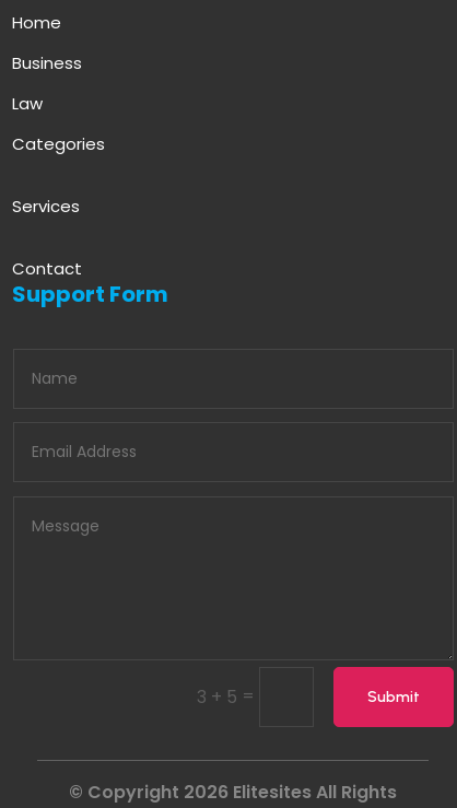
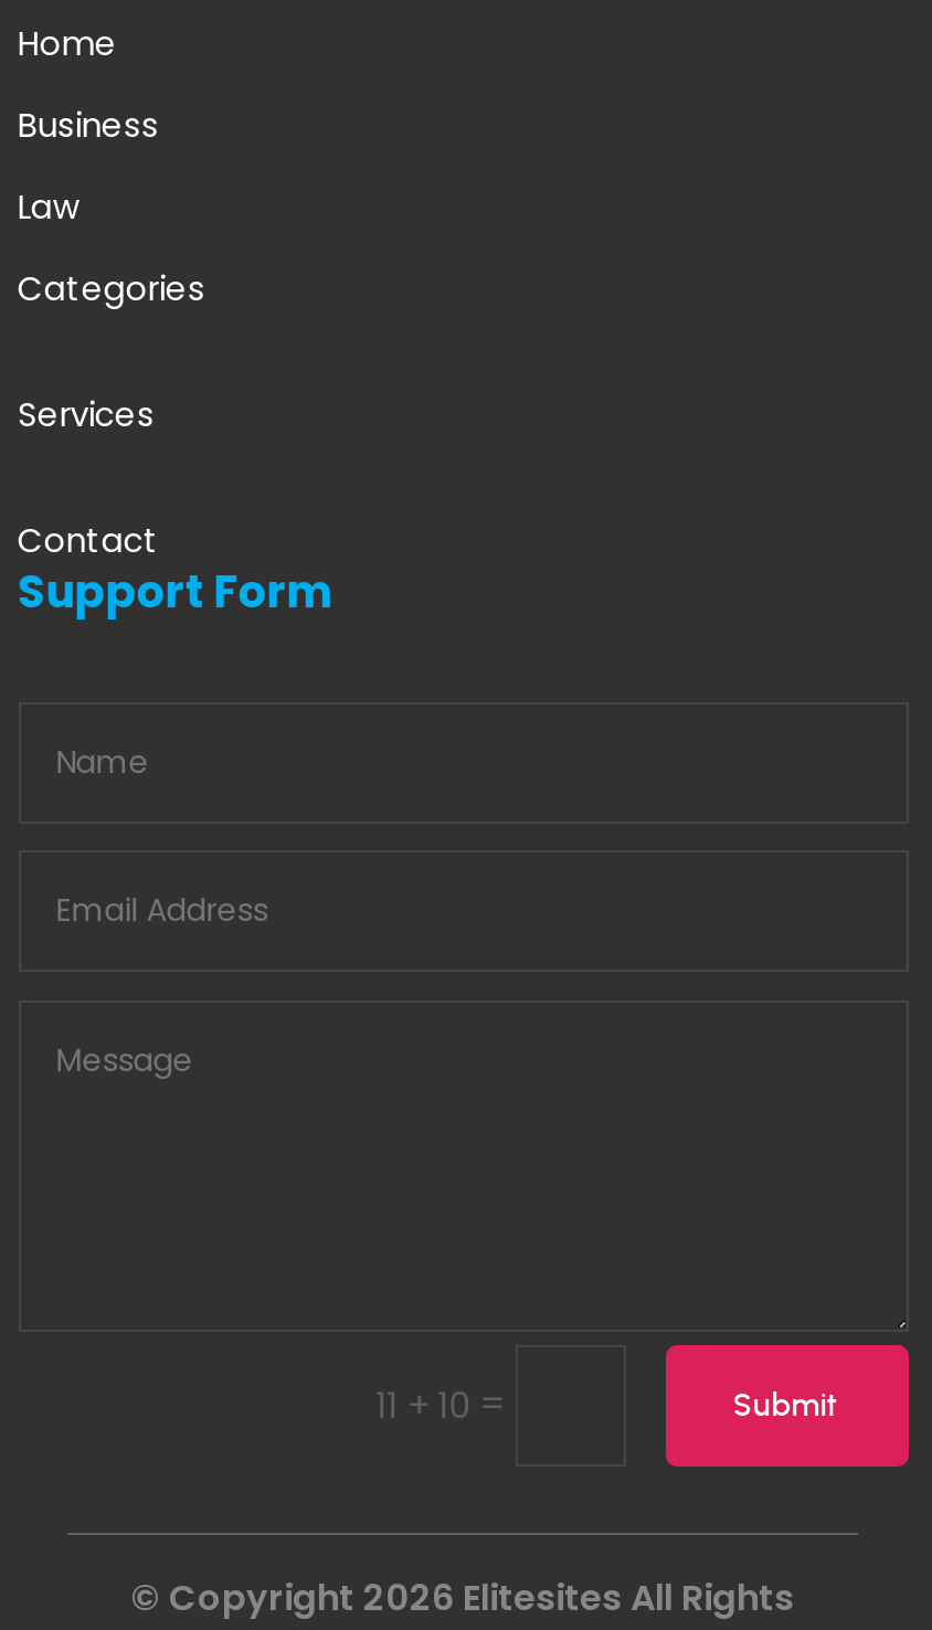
[196,684,259,710] 3 + 5 = -> [376,1379,515,1432] 11 + 10 =

